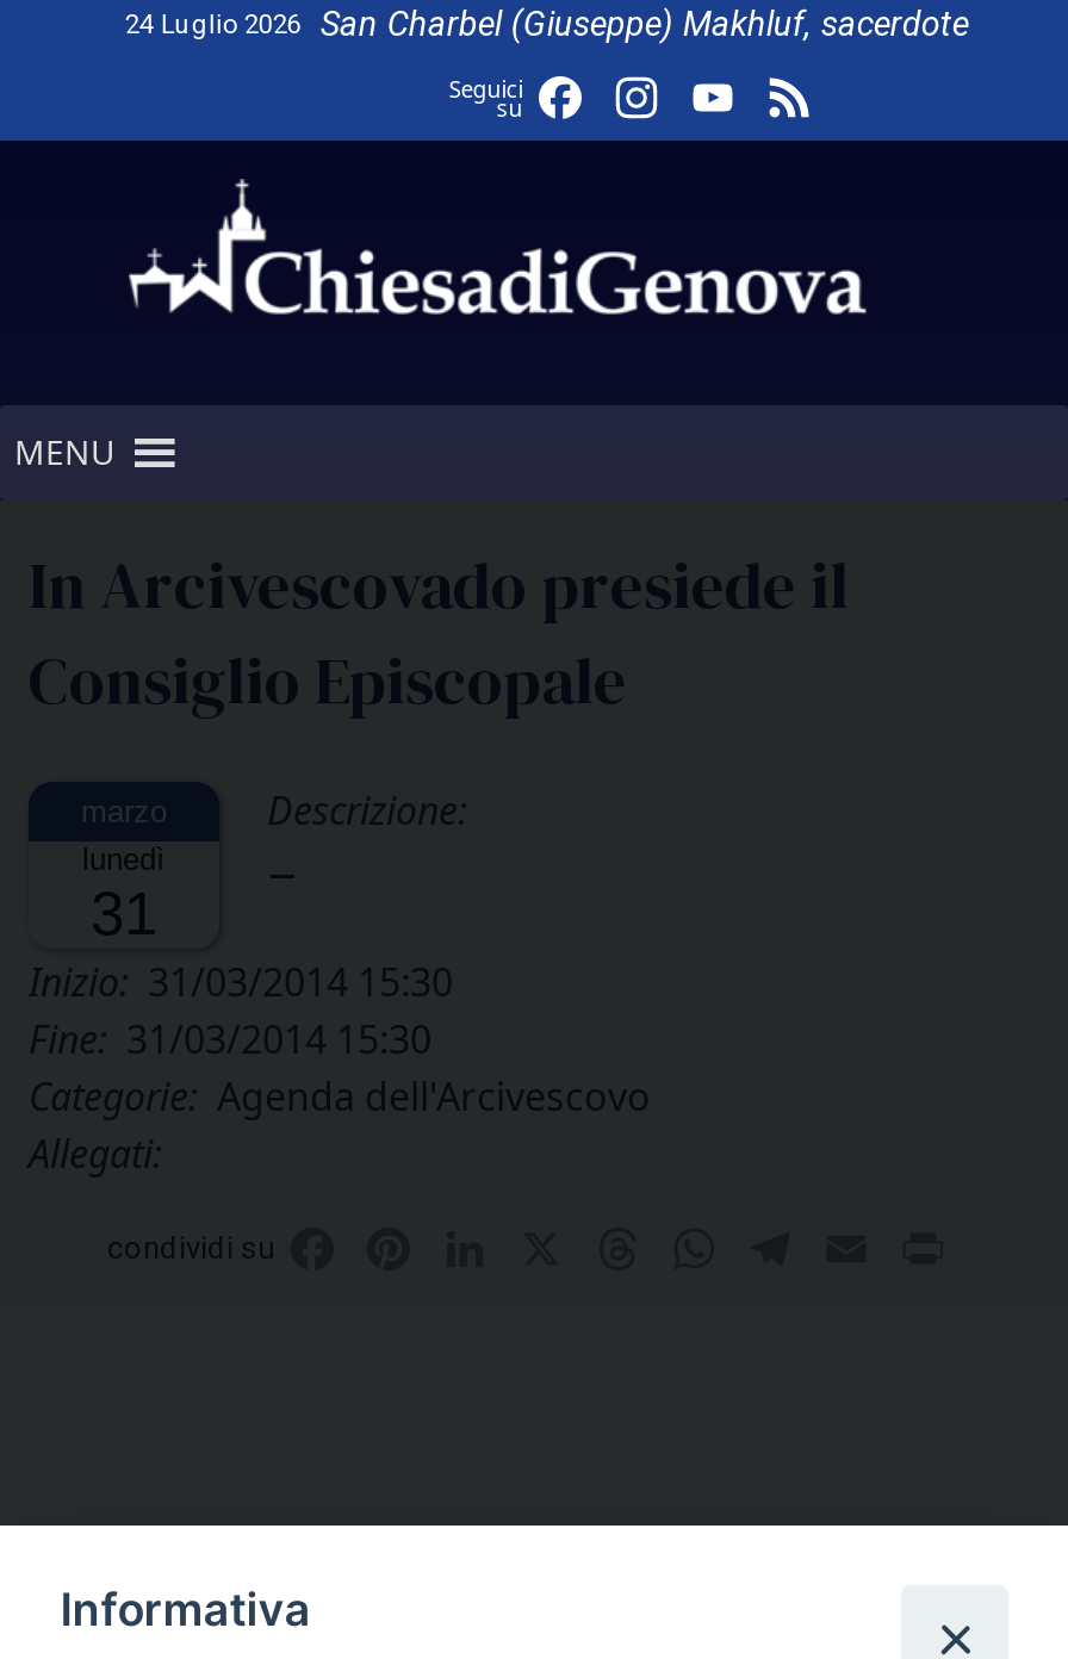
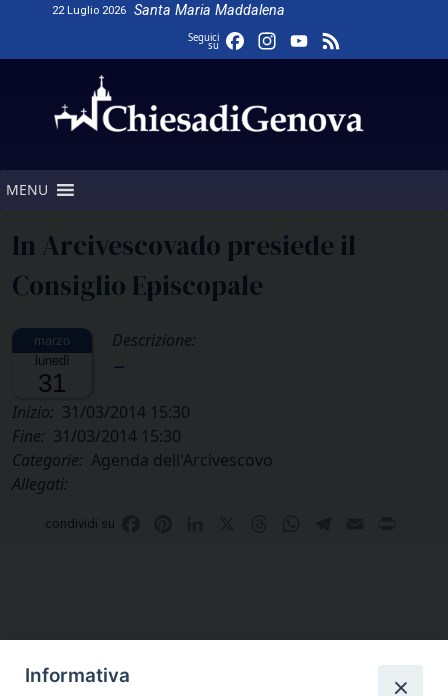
[125,5,969,45] 24 Luglio 2026 | San Charbel (Giuseppe) Makhluf, sacerdote -> [52,2,285,19] 22 Luglio 2026 | Santa Maria Maddalena

